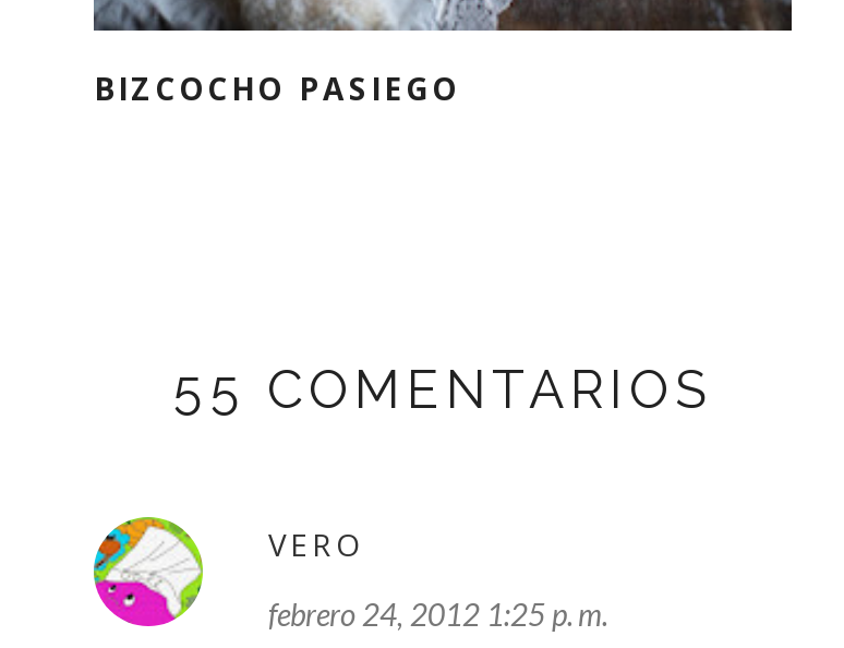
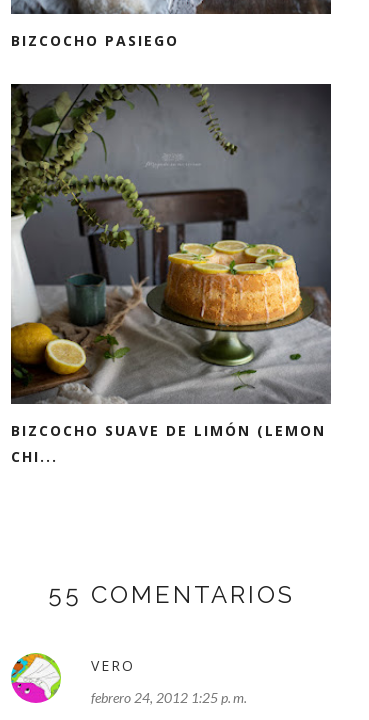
none -> [10,83,331,466] [image] | BIZCOCHO SUAVE DE LIMÓN (LEMON | CHI...

